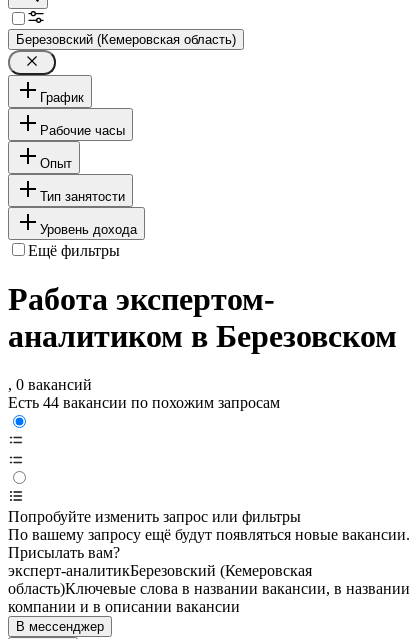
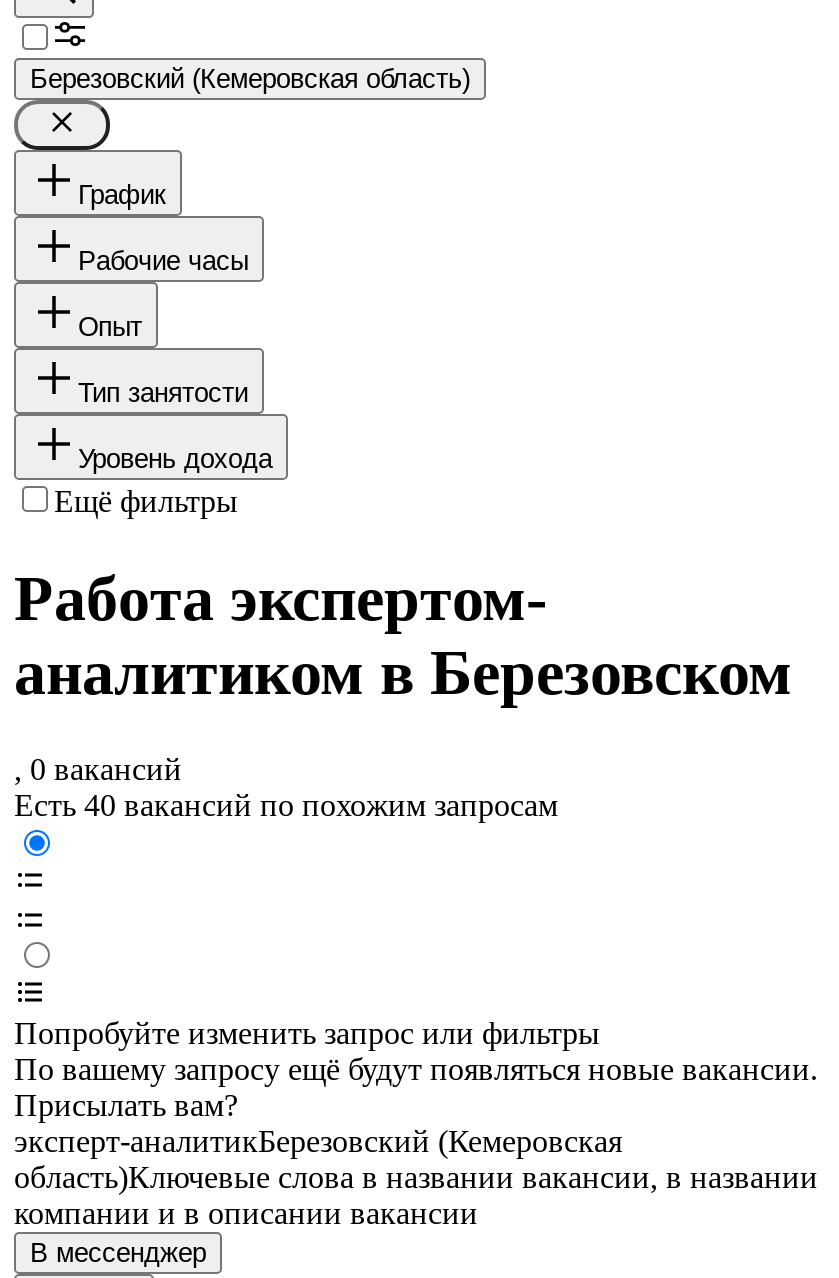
[8,394,280,411] Есть 44 вакансии по похожим запросам -> [14,789,558,823] Есть 40 вакансий по похожим запросам

